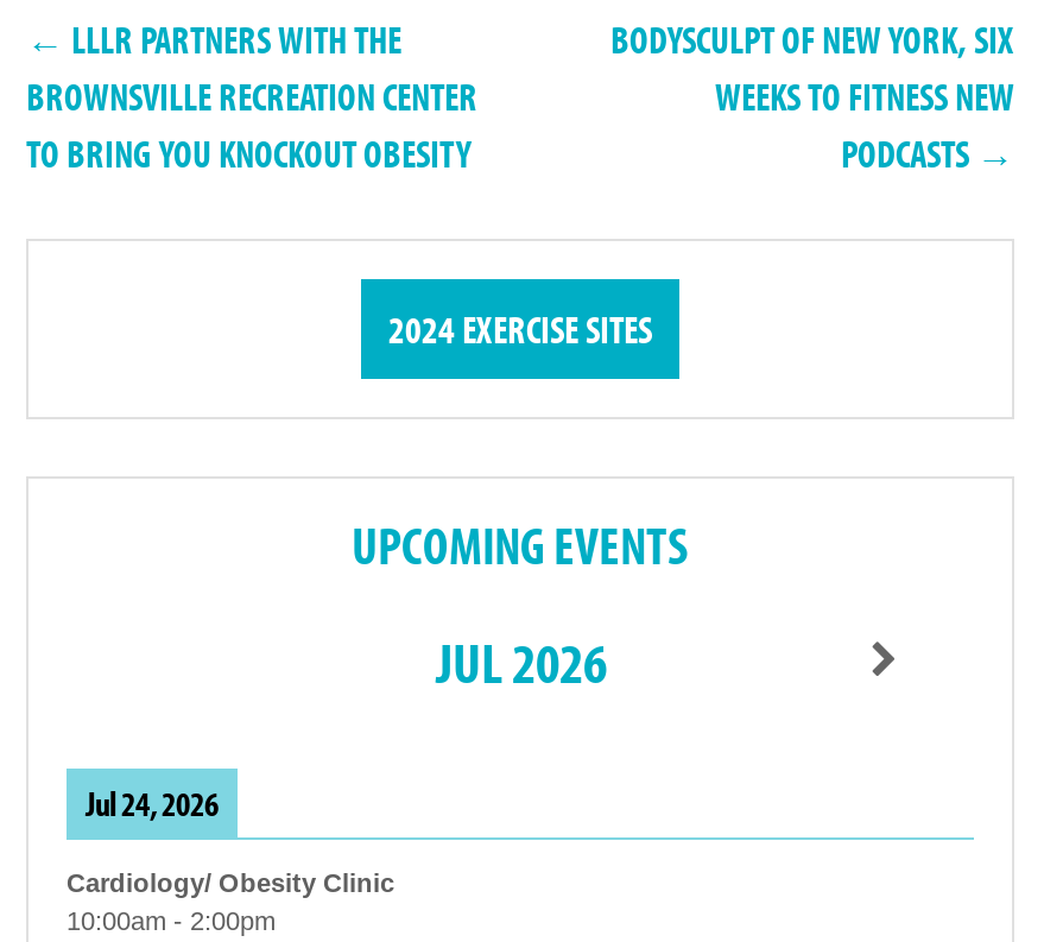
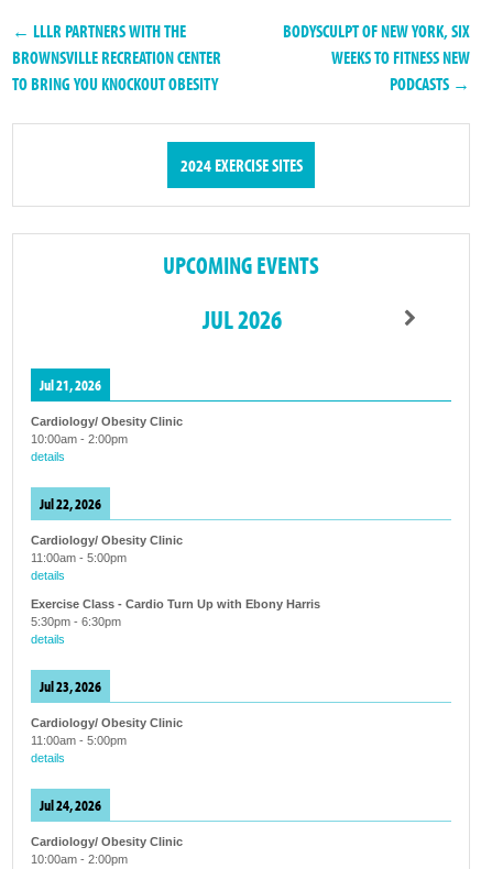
none -> [31,374,320,765] Jul 21, 2026 | Cardiology/ Obesity Clinic | 10:00am - 2:00pm | details | Jul 22, 2026 | Cardiology/ Obesity Clinic | 11:00am - 5:00pm | details | Exercise Class - Cardio Turn Up with Ebony Harris | 5:30pm - 6:30pm | details | Jul 23, 2026 | Cardiology/ Obesity Clinic | 11:00am - 5:00pm | details

